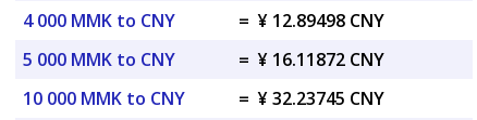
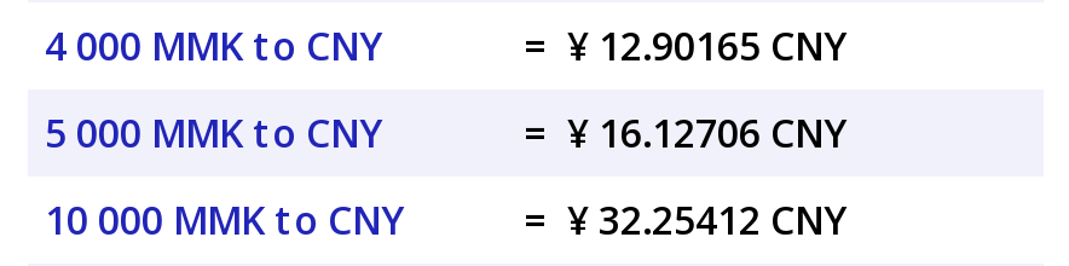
[238,9,384,32] = ¥ 12.89498 CNY -> [524,19,848,73] = ¥ 12.90165 CNY
[238,48,384,71] = ¥ 16.11872 CNY -> [524,106,848,160] = ¥ 16.12706 CNY
[238,86,384,110] = ¥ 32.23745 CNY -> [524,193,848,247] = ¥ 32.25412 CNY

